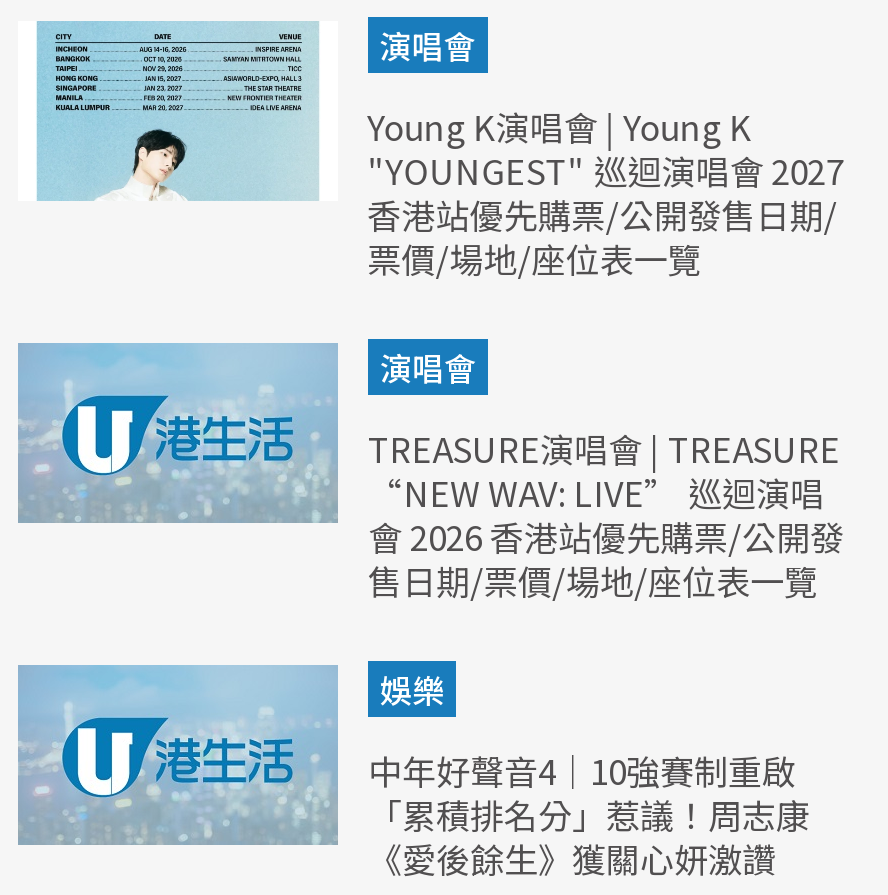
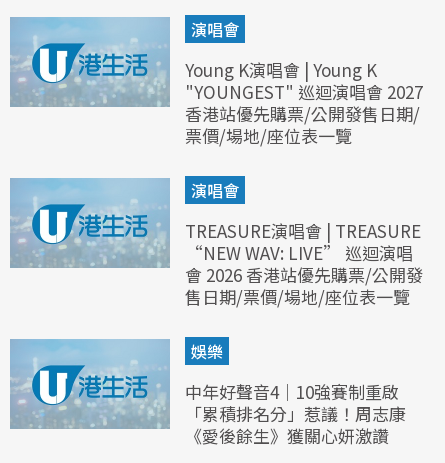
[18,21,338,201] [image] -> [9,16,171,108] [image]

